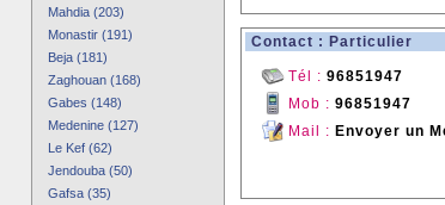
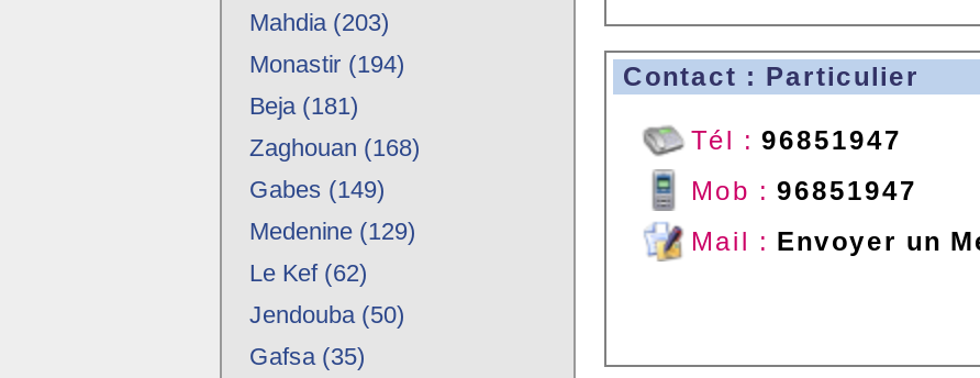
[47,27,132,42] Monastir (191) -> [249,51,405,77] Monastir (194)
[47,95,121,110] Gabes (148) -> [249,176,386,202] Gabes (149)
[47,118,138,132] Medenine (127) -> [249,218,416,244] Medenine (129)

